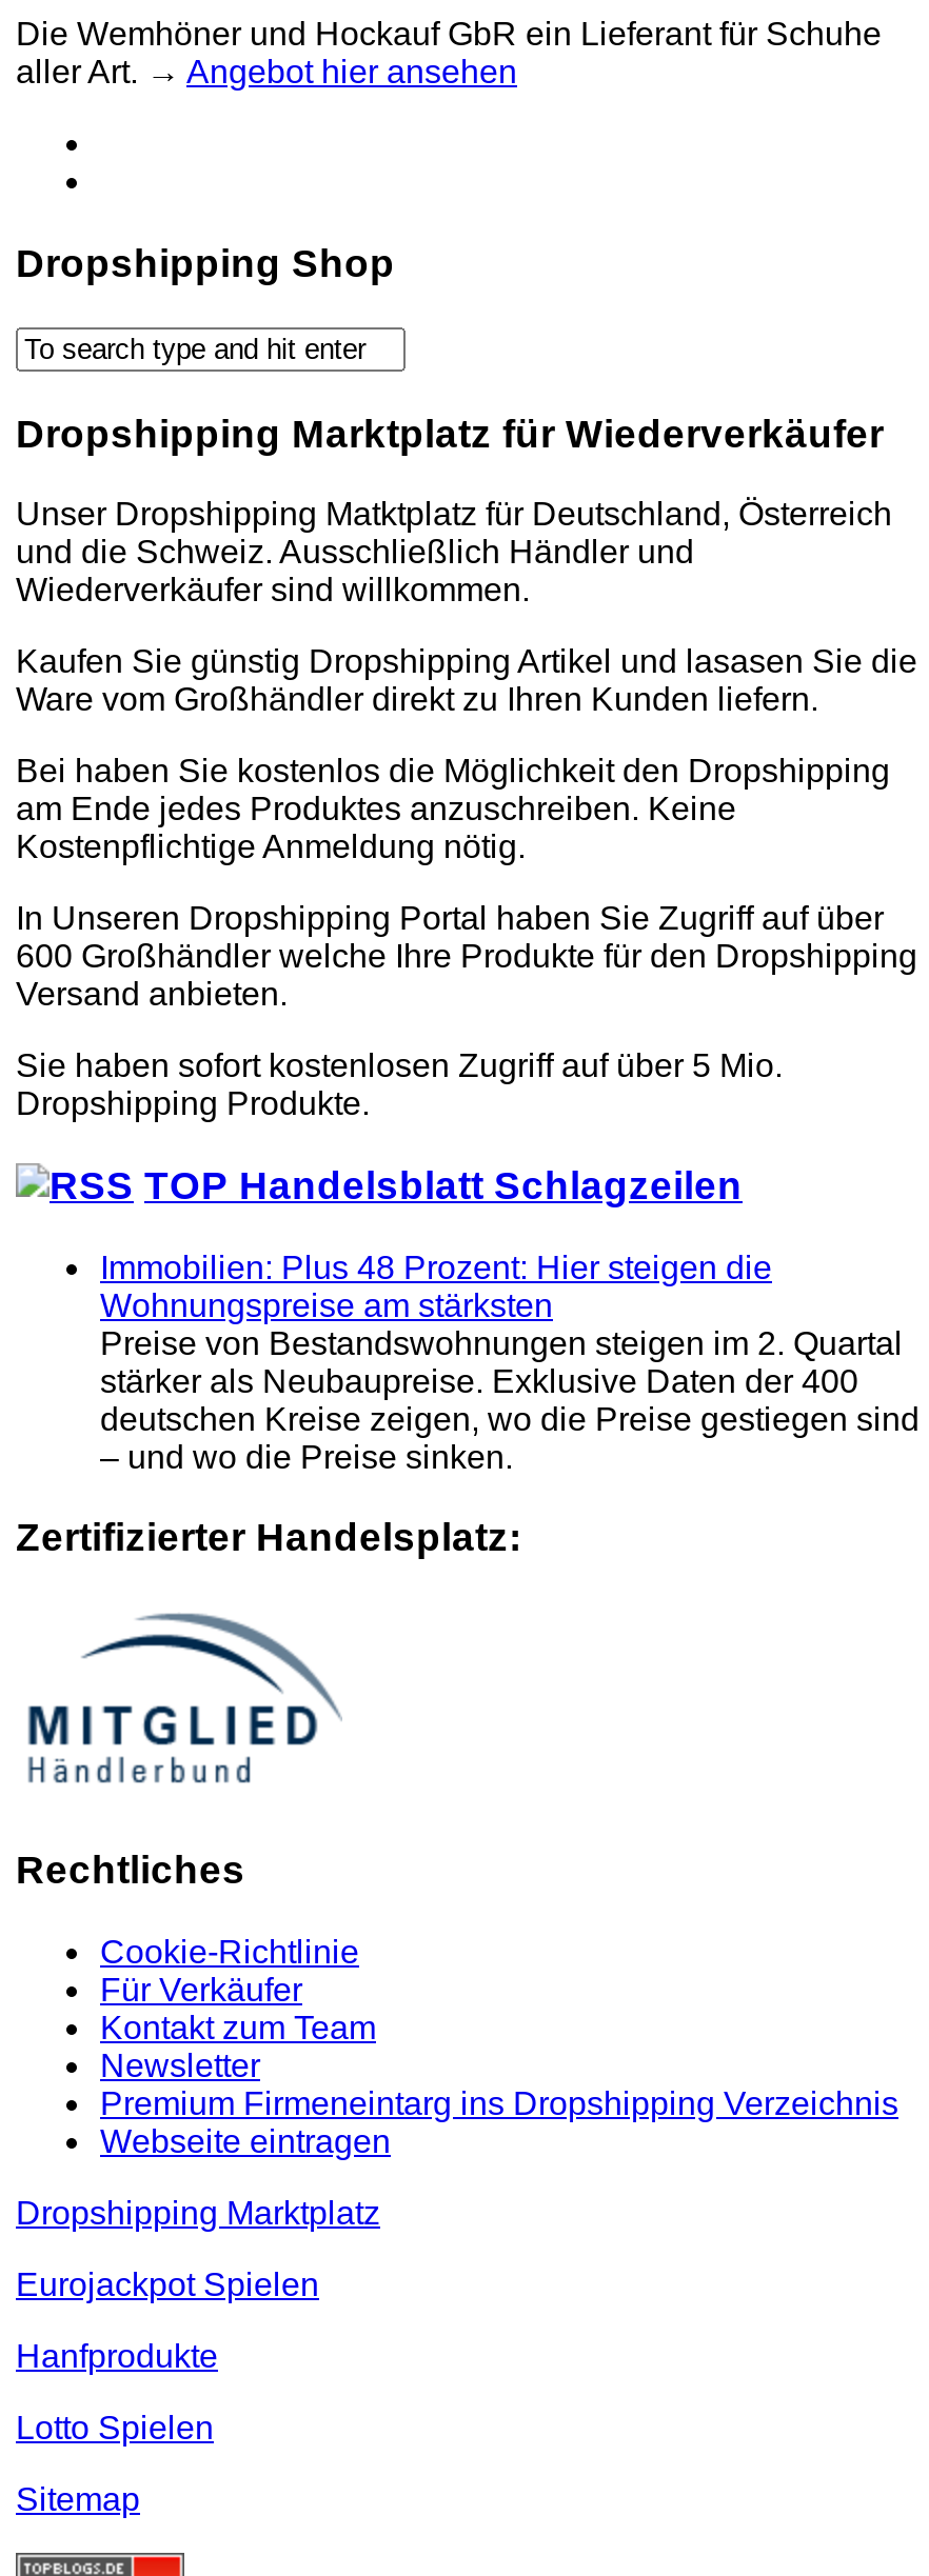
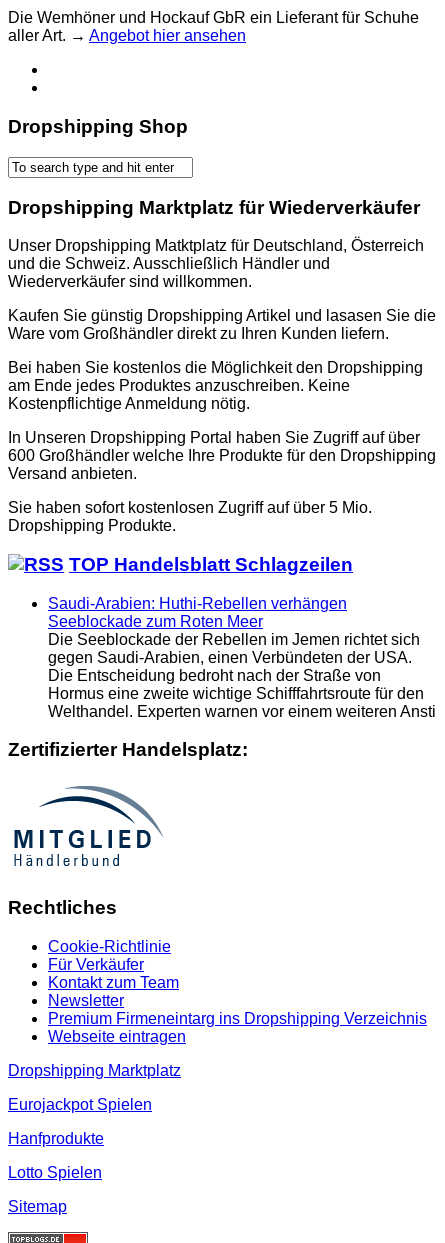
[100,1249,920,1474] Immobilien: Plus 48 Prozent: Hier steigen die | Wohnungspreise am stärksten | Preise von Bestandswohnungen steigen im 2. Quartal | stärker als Neubaupreise. Exklusive Daten der 400 | deutschen Kreise zeigen, wo die Preise gestiegen sind | – und wo die Preise sinken. -> [48,595,436,720] Saudi-Arabien: Huthi-Rebellen verhängen | Seeblockade zum Roten Meer | Die Seeblockade der Rebellen im Jemen richtet sich | gegen Saudi-Arabien, einen Verbündeten der USA. | Die Entscheidung bedroht nach der Straße von | Hormus eine zweite wichtige Schifffahrtsroute für den | Welthandel. Experten warnen vor einem weiteren Ansti

